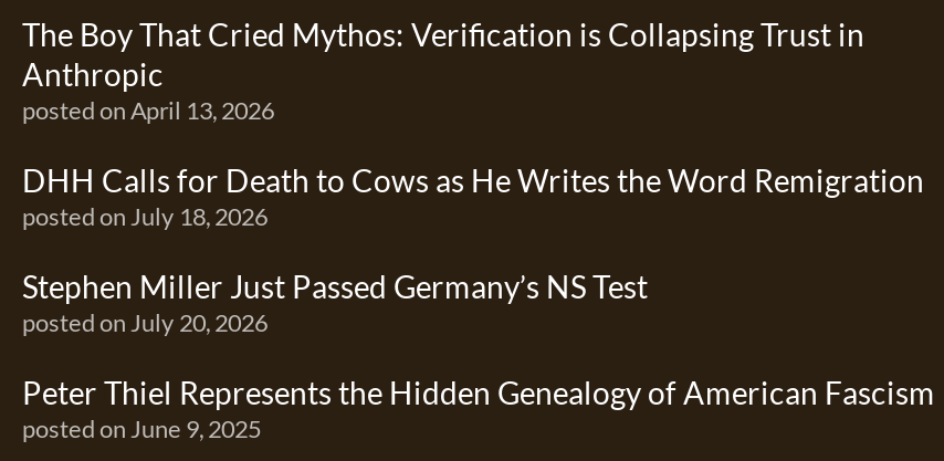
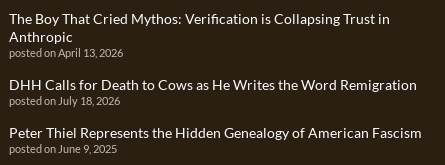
[22,268,648,337] Stephen Miller Just Passed Germany’s NS Test | posted on July 20, 2026 -> none

